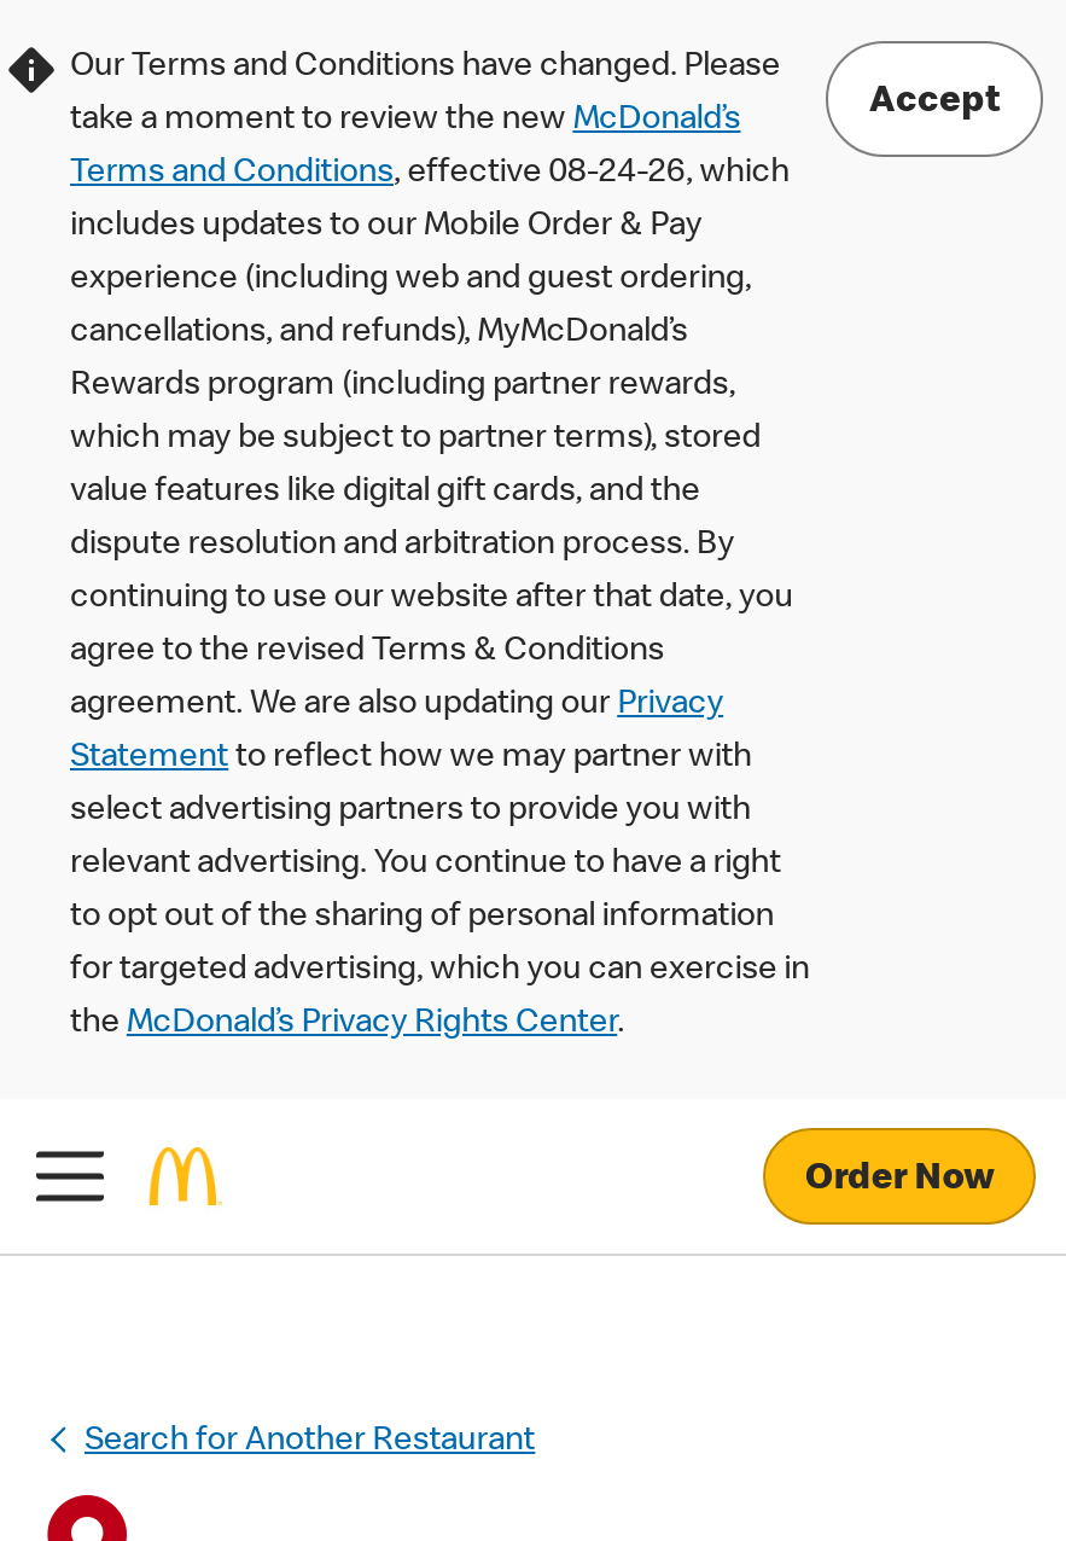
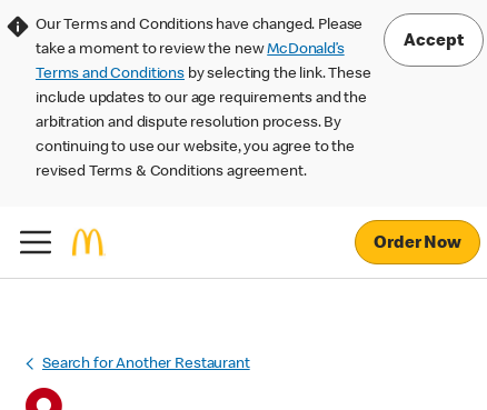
[70,157,810,1041] Terms and Conditions, effective 08-24-26, which | includes updates to our Mobile Order & Pay | experience (including web and guest ordering, | cancellations, and refunds), MyMcDonald’s | Rewards program (including partner rewards, | which may be subject to partner terms), stored | value features like digital gift cards, and the | dispute resolution and arbitration process. By | continuing to use our website after that date, you | agree to the revised Terms & Conditions | agreement. We are also updating our Privacy | Statement to reflect how we may partner with | select advertising partners to provide you with | relevant advertising. You continue to have a right | to opt out of the sharing of personal information | for targeted advertising, which you can exercise in | the McDonald’s Privacy Rights Center. -> [36,67,371,180] Terms and Conditions by selecting the link. These | include updates to our age requirements and the | arbitration and dispute resolution process. By | continuing to use our website, you agree to the | revised Terms & Conditions agreement.

